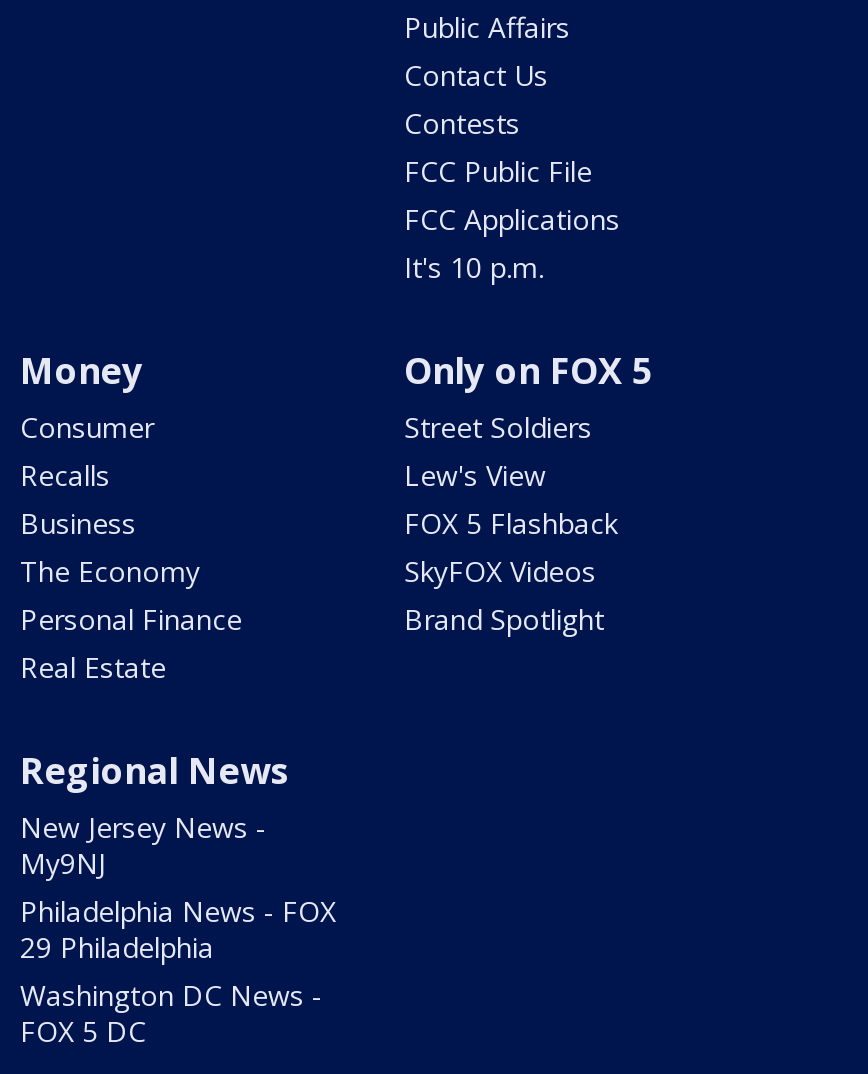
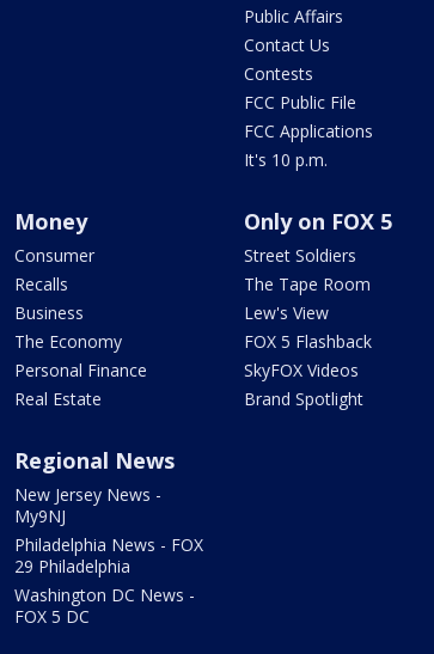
moved [404,456,618,638] -> [244,302,372,410]: Lew's View | FOX 5 Flashback | SkyFOX Videos | Brand Spotlight
none -> [244,273,371,296] The Tape Room

